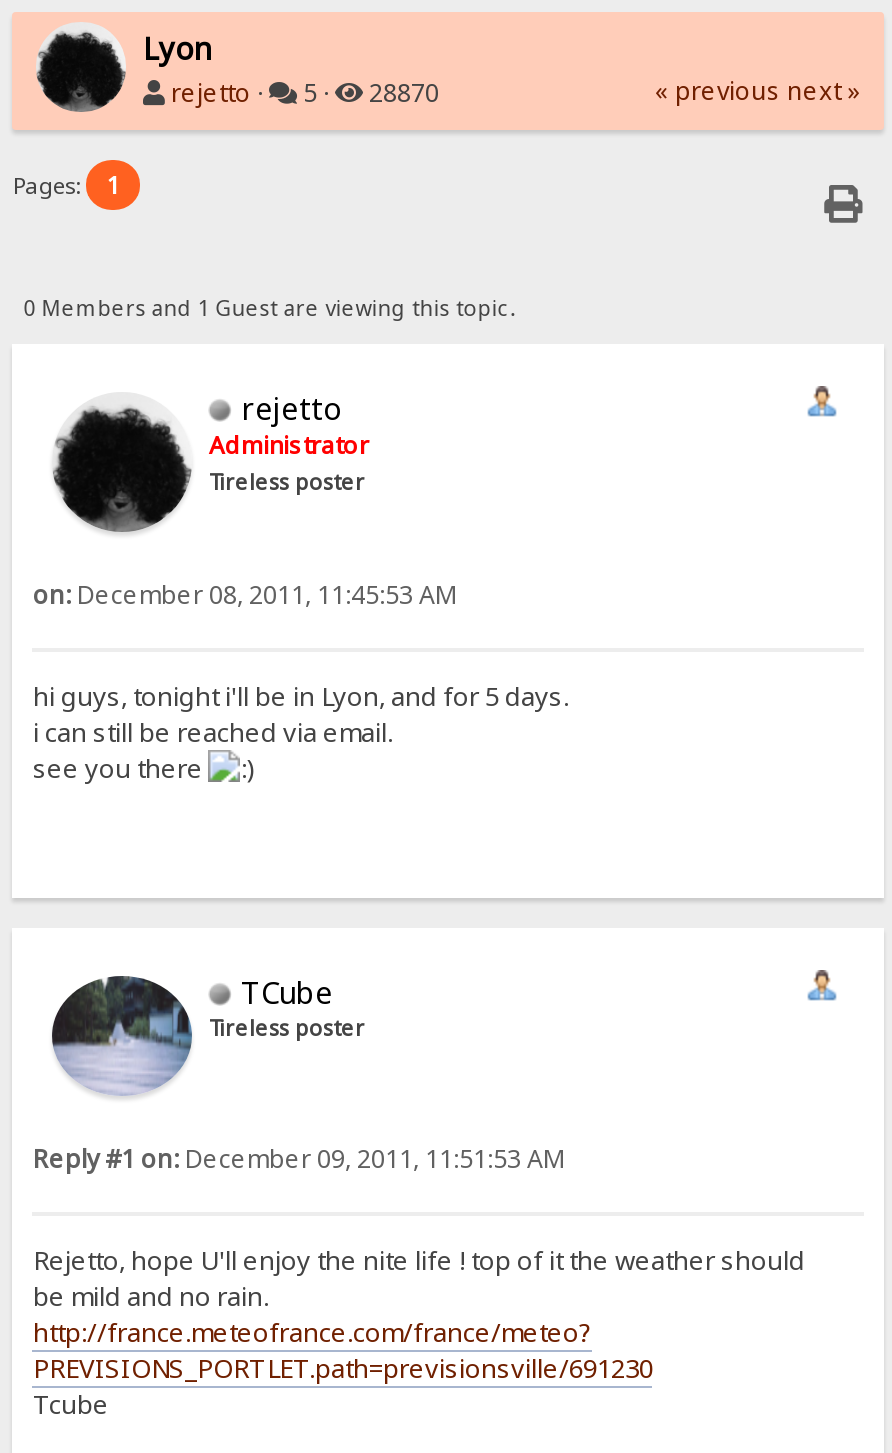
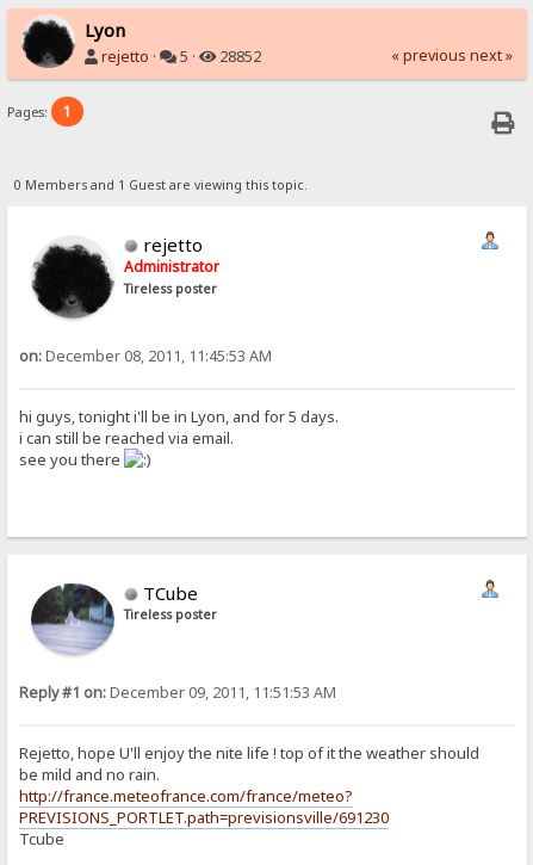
[363,76,439,110] 28870 -> [216,46,262,67] 28852

